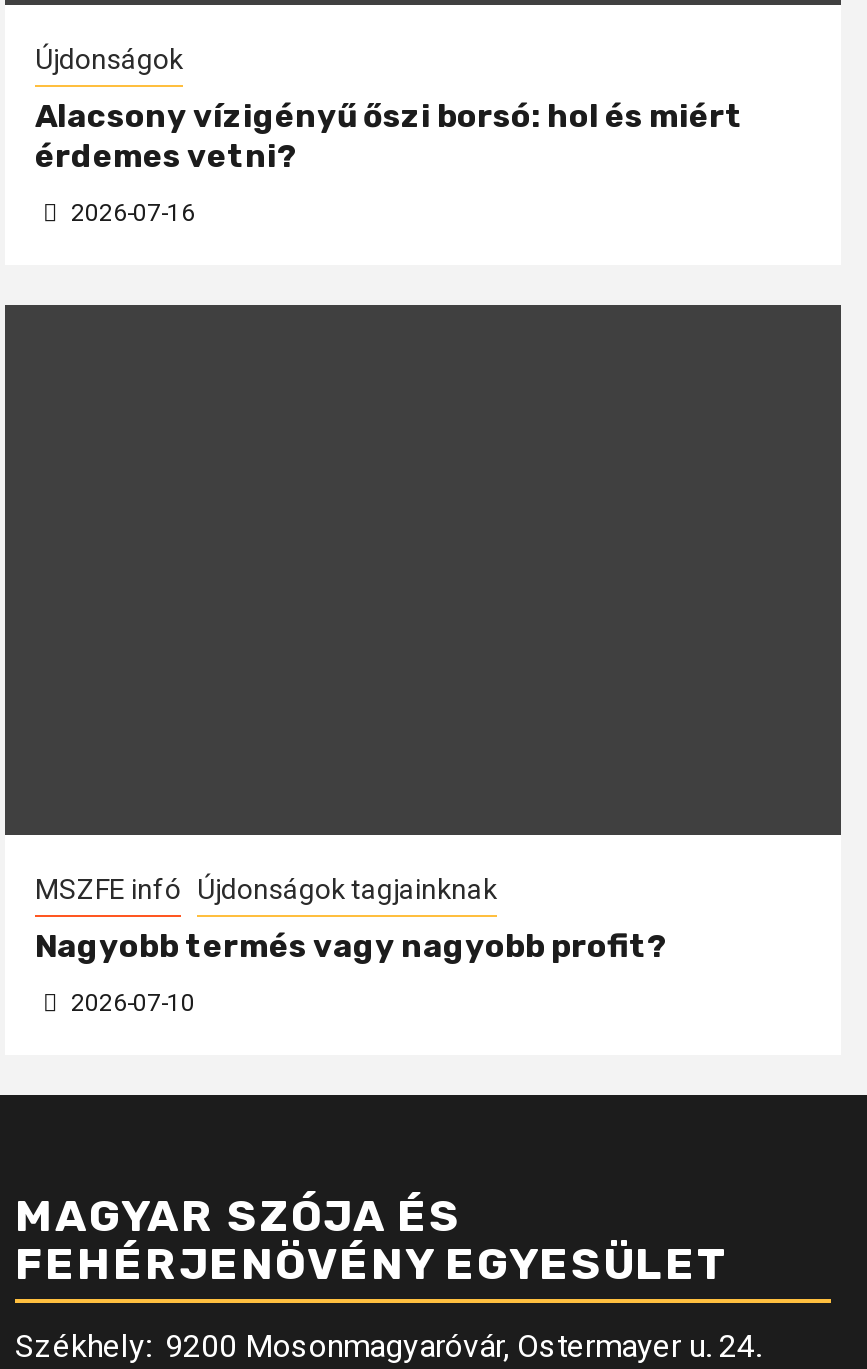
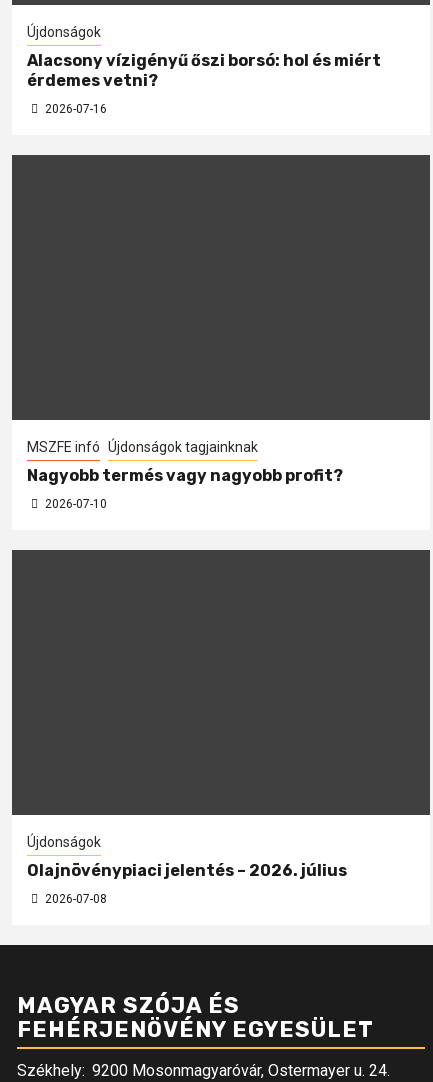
none -> [27,833,347,905] Újdonságok | Olajnövénypiaci jelentés – 2026. július | 2026-07-08

